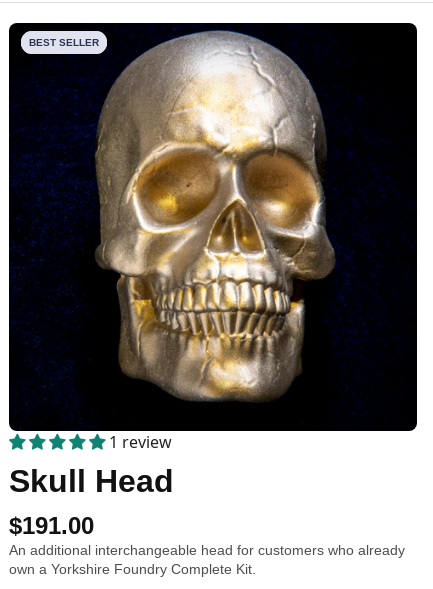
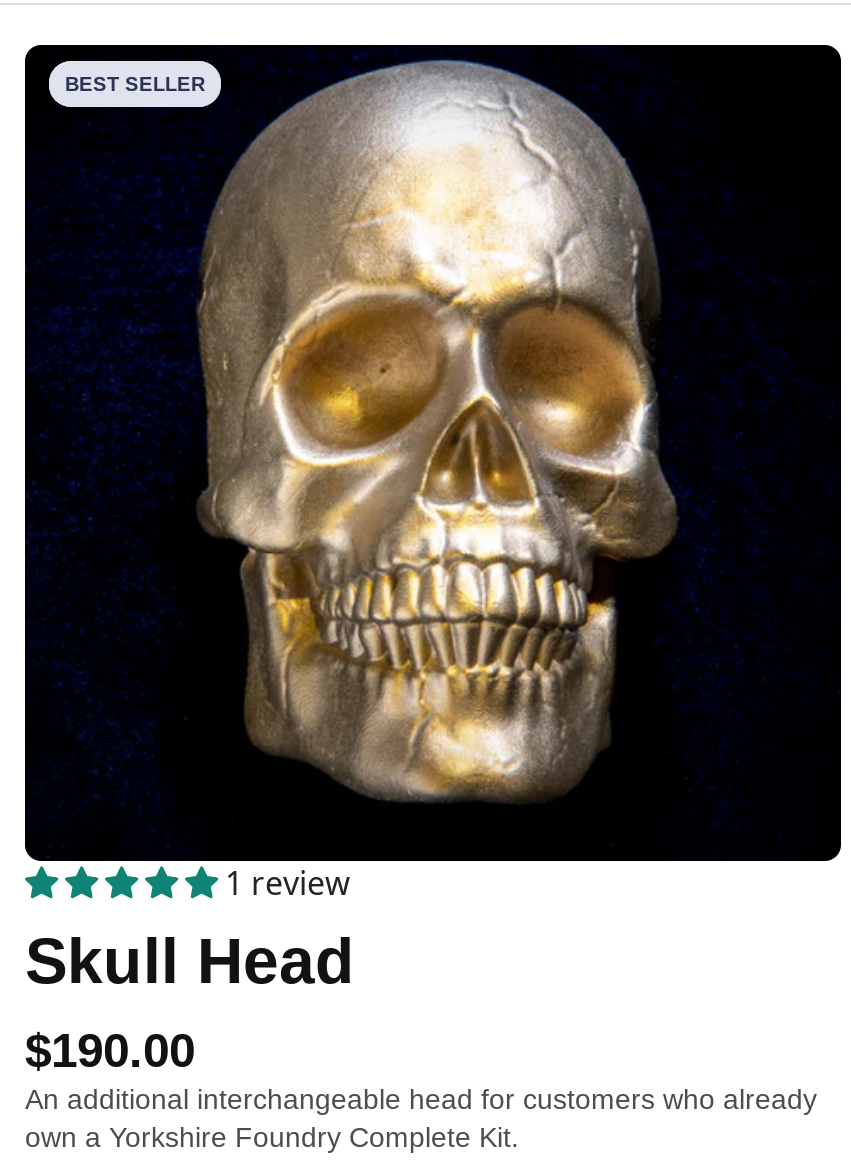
[9,512,94,539] $191.00 -> [25,1023,195,1077] $190.00

